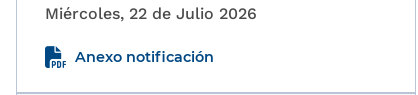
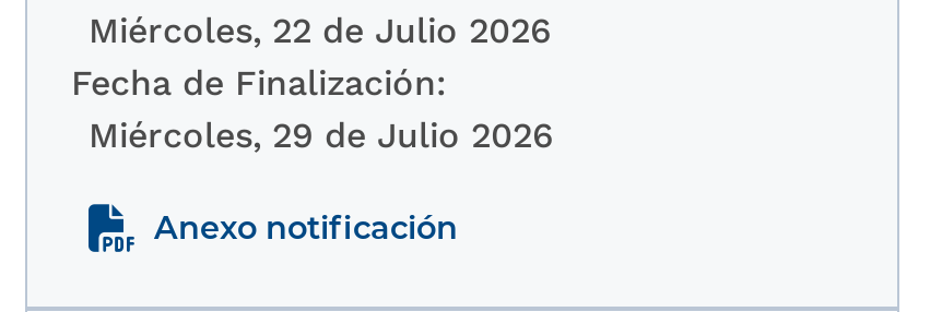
none -> [71,62,554,155] Fecha de Finalización: | Miércoles, 29 de Julio 2026

